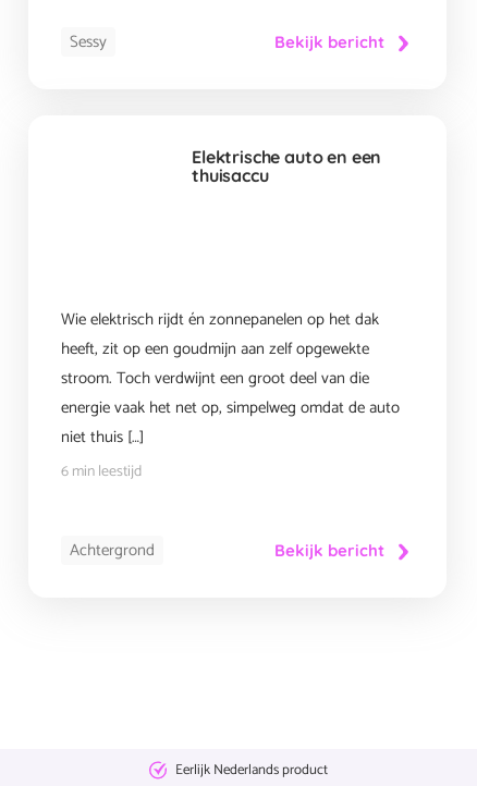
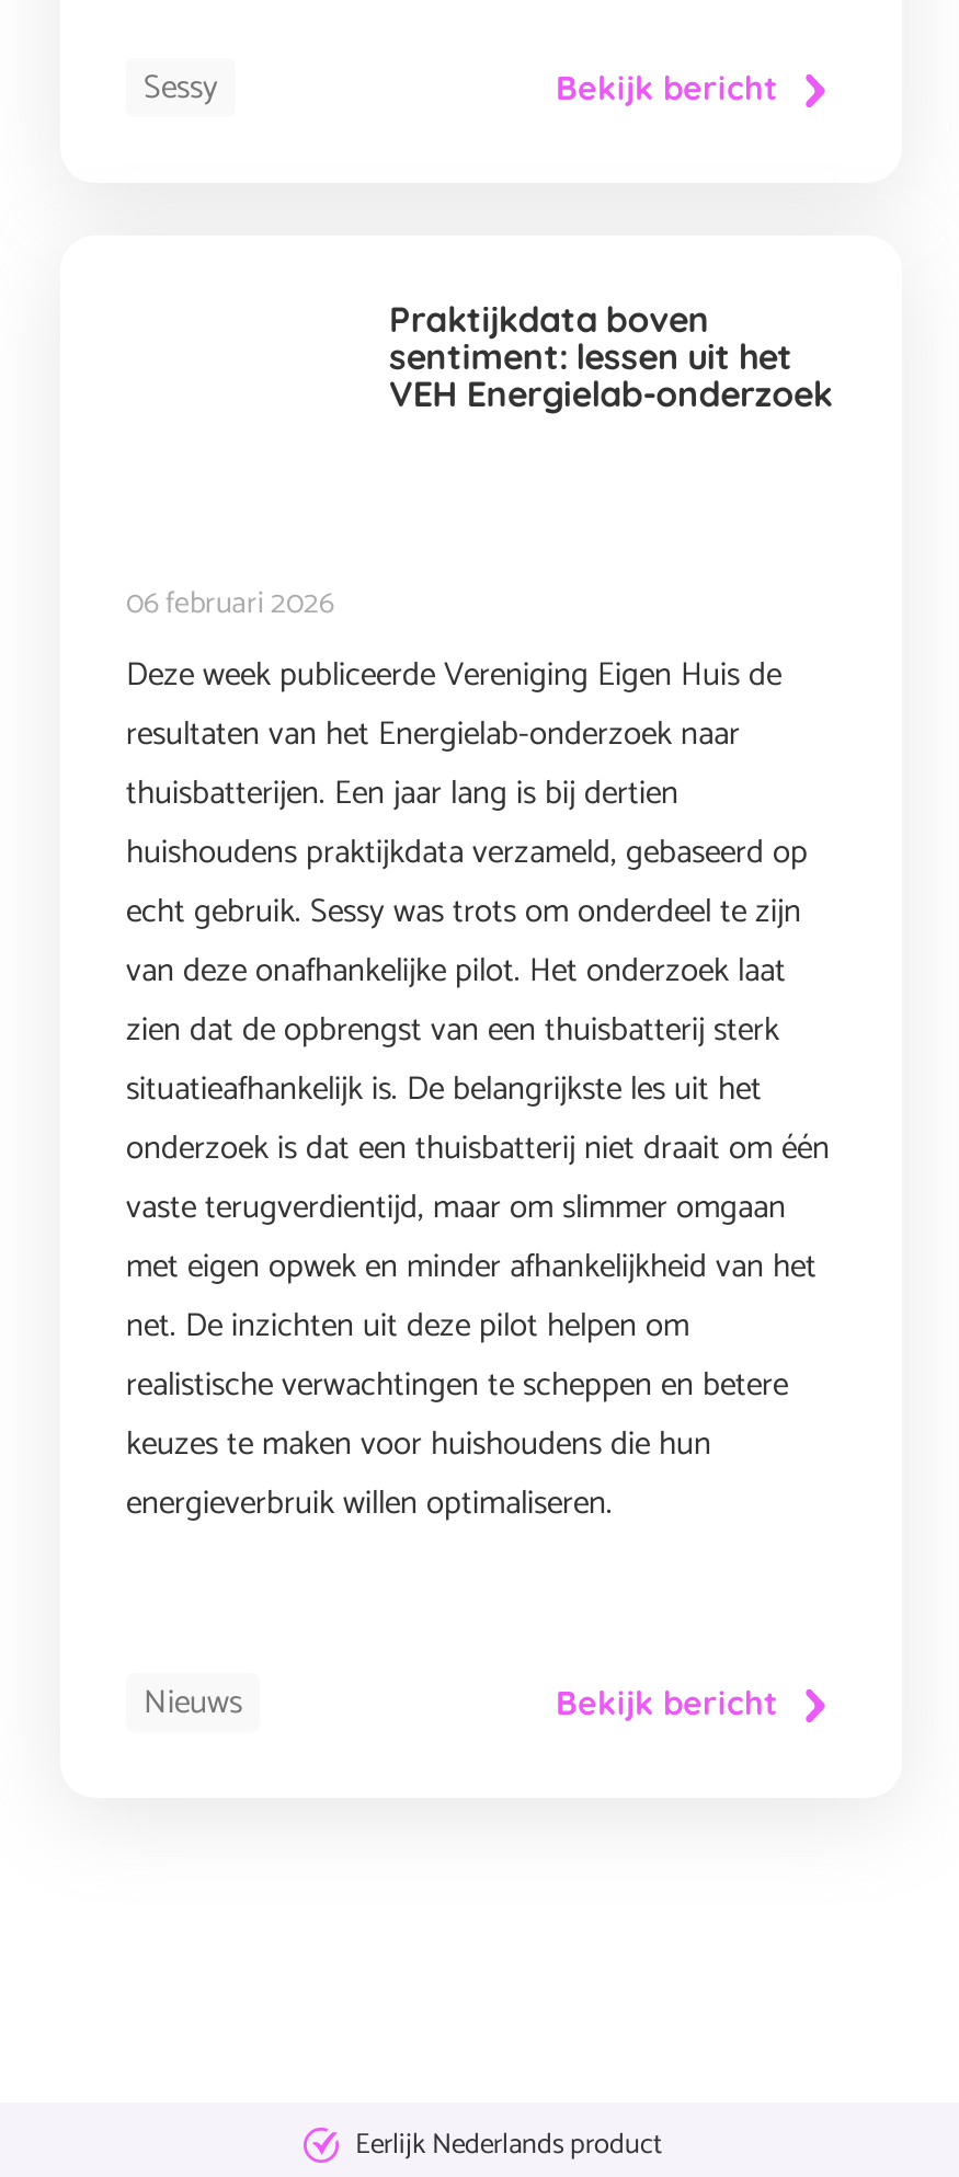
[192,146,381,186] Elektrische auto en een | thuisaccu -> [389,297,832,415] Praktijkdata boven | sentiment: lessen uit het | VEH Energielab-onderzoek
[61,306,400,484] Wie elektrisch rijdt én zonnepanelen op het dak | heeft, zit op een goudmijn aan zelf opgewekte | stroom. Toch verdwijnt een groot deel van die | energie vaak het net op, simpelweg omdat de auto | niet thuis […] | 6 min leestijd -> [126,580,830,1531] 06 februari 2026 | Deze week publiceerde Vereniging Eigen Huis de | resultaten van het Energielab-onderzoek naar | thuisbatterijen. Een jaar lang is bij dertien | huishoudens praktijkdata verzameld, gebaseerd op | echt gebruik. Sessy was trots om onderdeel te zijn | van deze onafhankelijke pilot. Het onderzoek laat | zien dat de opbrengst van een thuisbatterij sterk | situatieafhankelijk is. De belangrijkste les uit het | onderzoek is dat een thuisbatterij niet draait om één | vaste terugverdientijd, maar om slimmer omgaan | met eigen opwek en minder afhankelijkheid van het | net. De inzichten uit deze pilot helpen om | realistische verwachtingen te scheppen en betere | keuzes te maken voor huishoudens die hun | energieverbruik willen optimaliseren.
[70,537,155,564] Achtergrond -> [144,1675,242,1730] Nieuws

